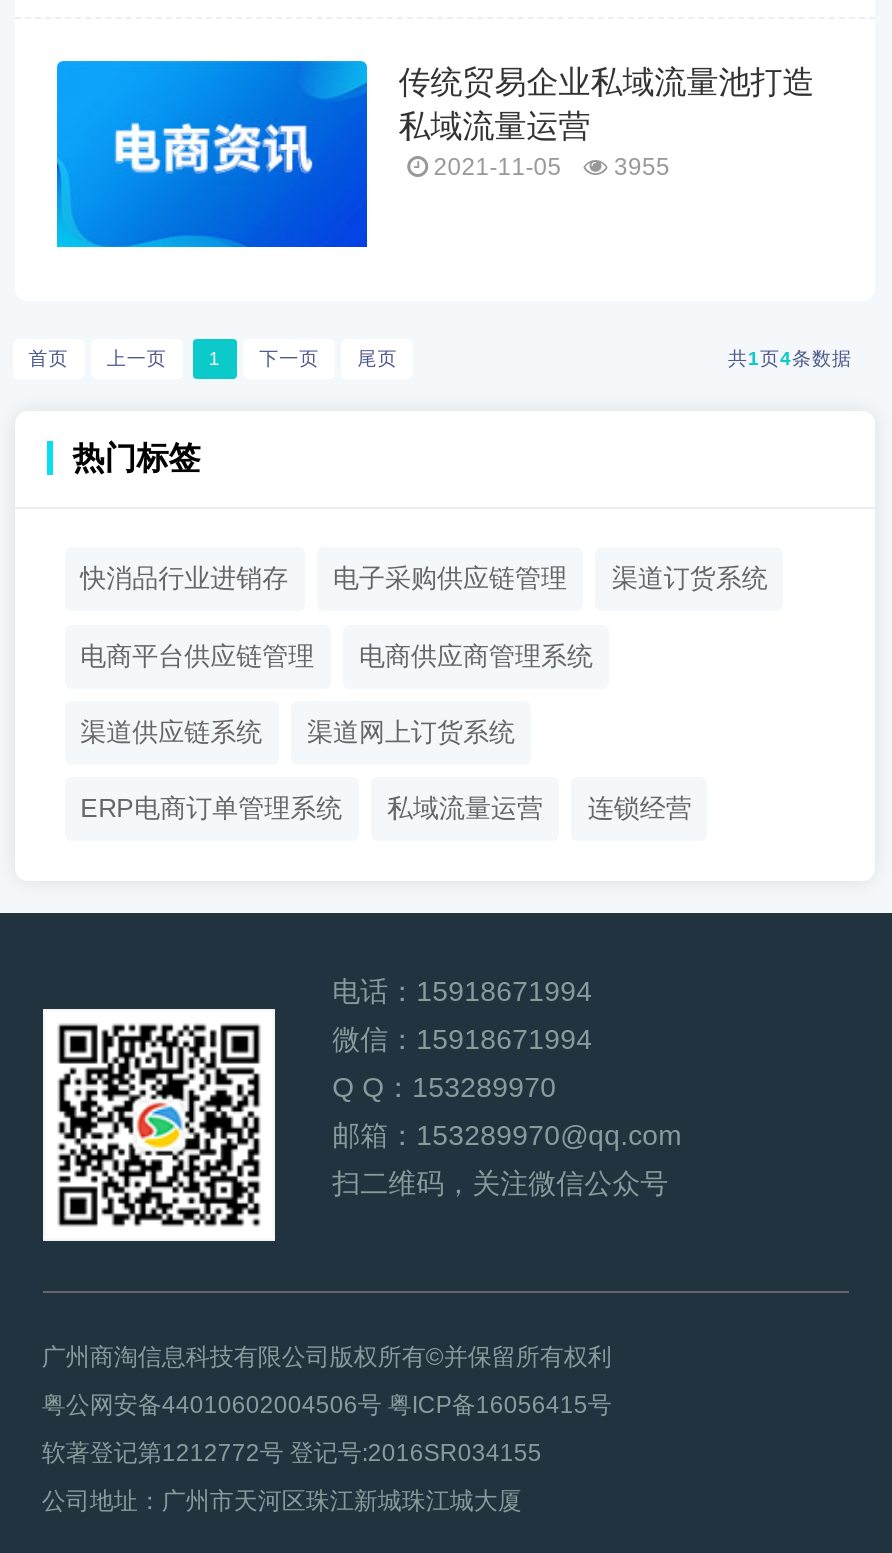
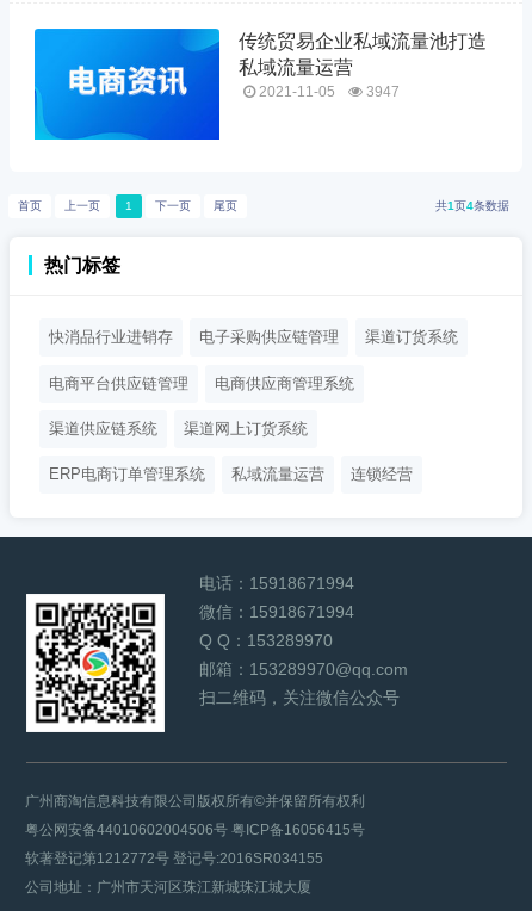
[434,153,670,181] 2021-11-05 3955 -> [259,84,400,100] 2021-11-05 3947

